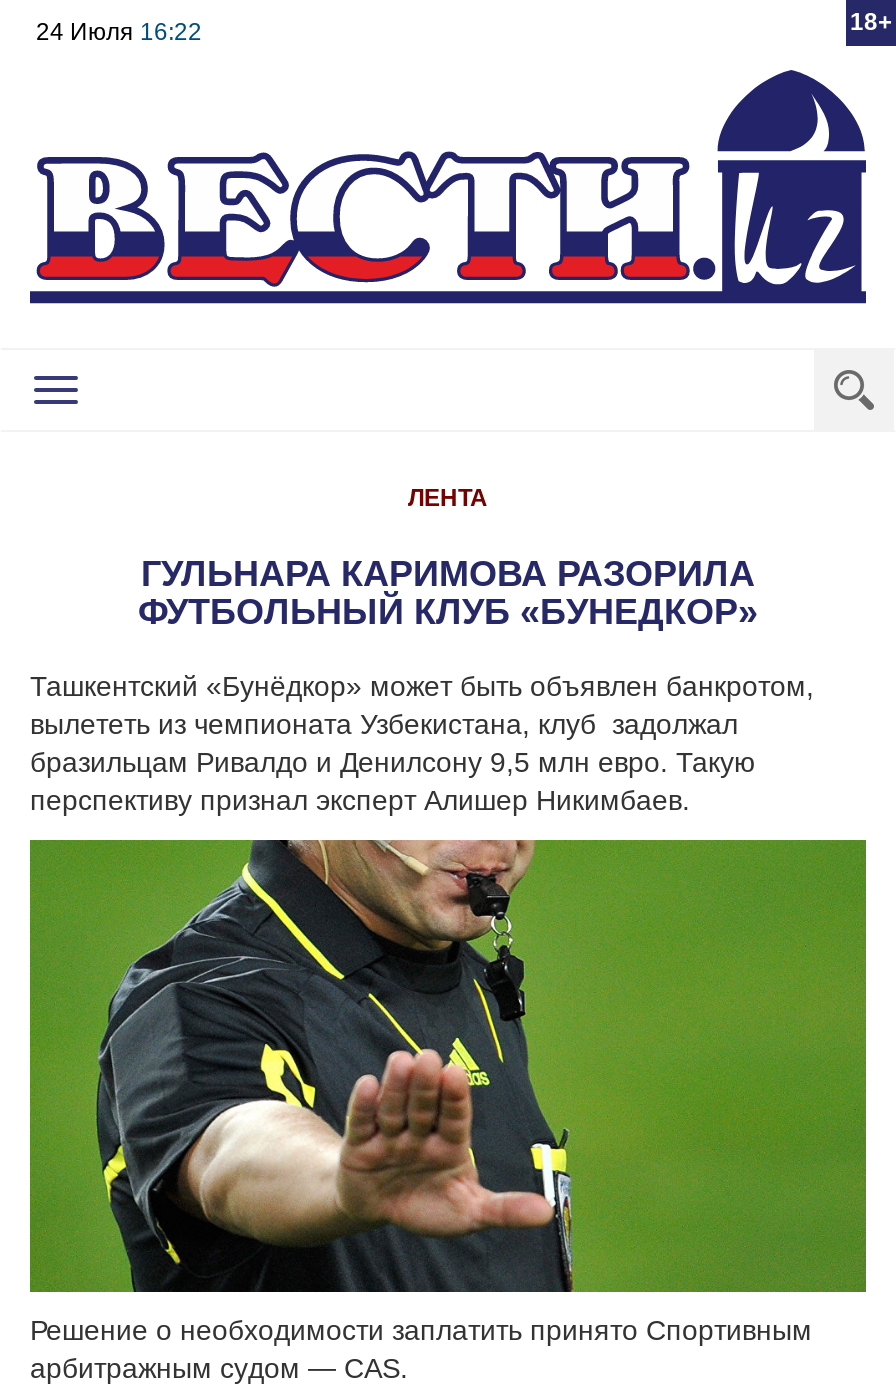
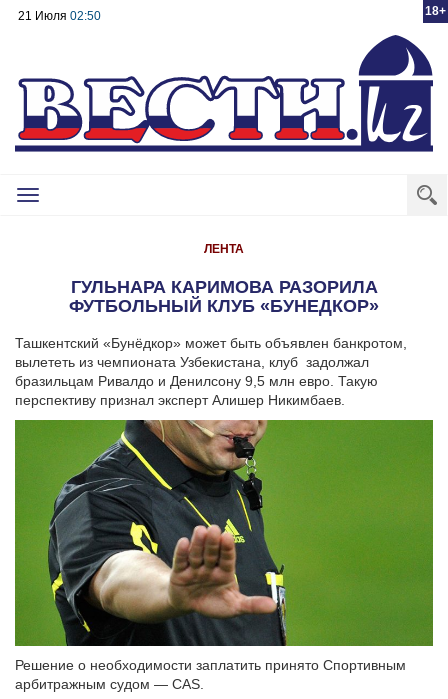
[36,18,202,46] 24 Июля 16:22 -> [18,9,101,23] 21 Июля 02:50

